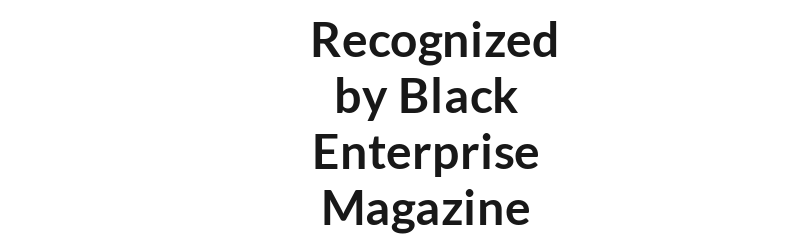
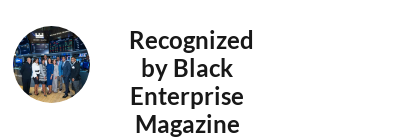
none -> [12,25,91,104] [image]

